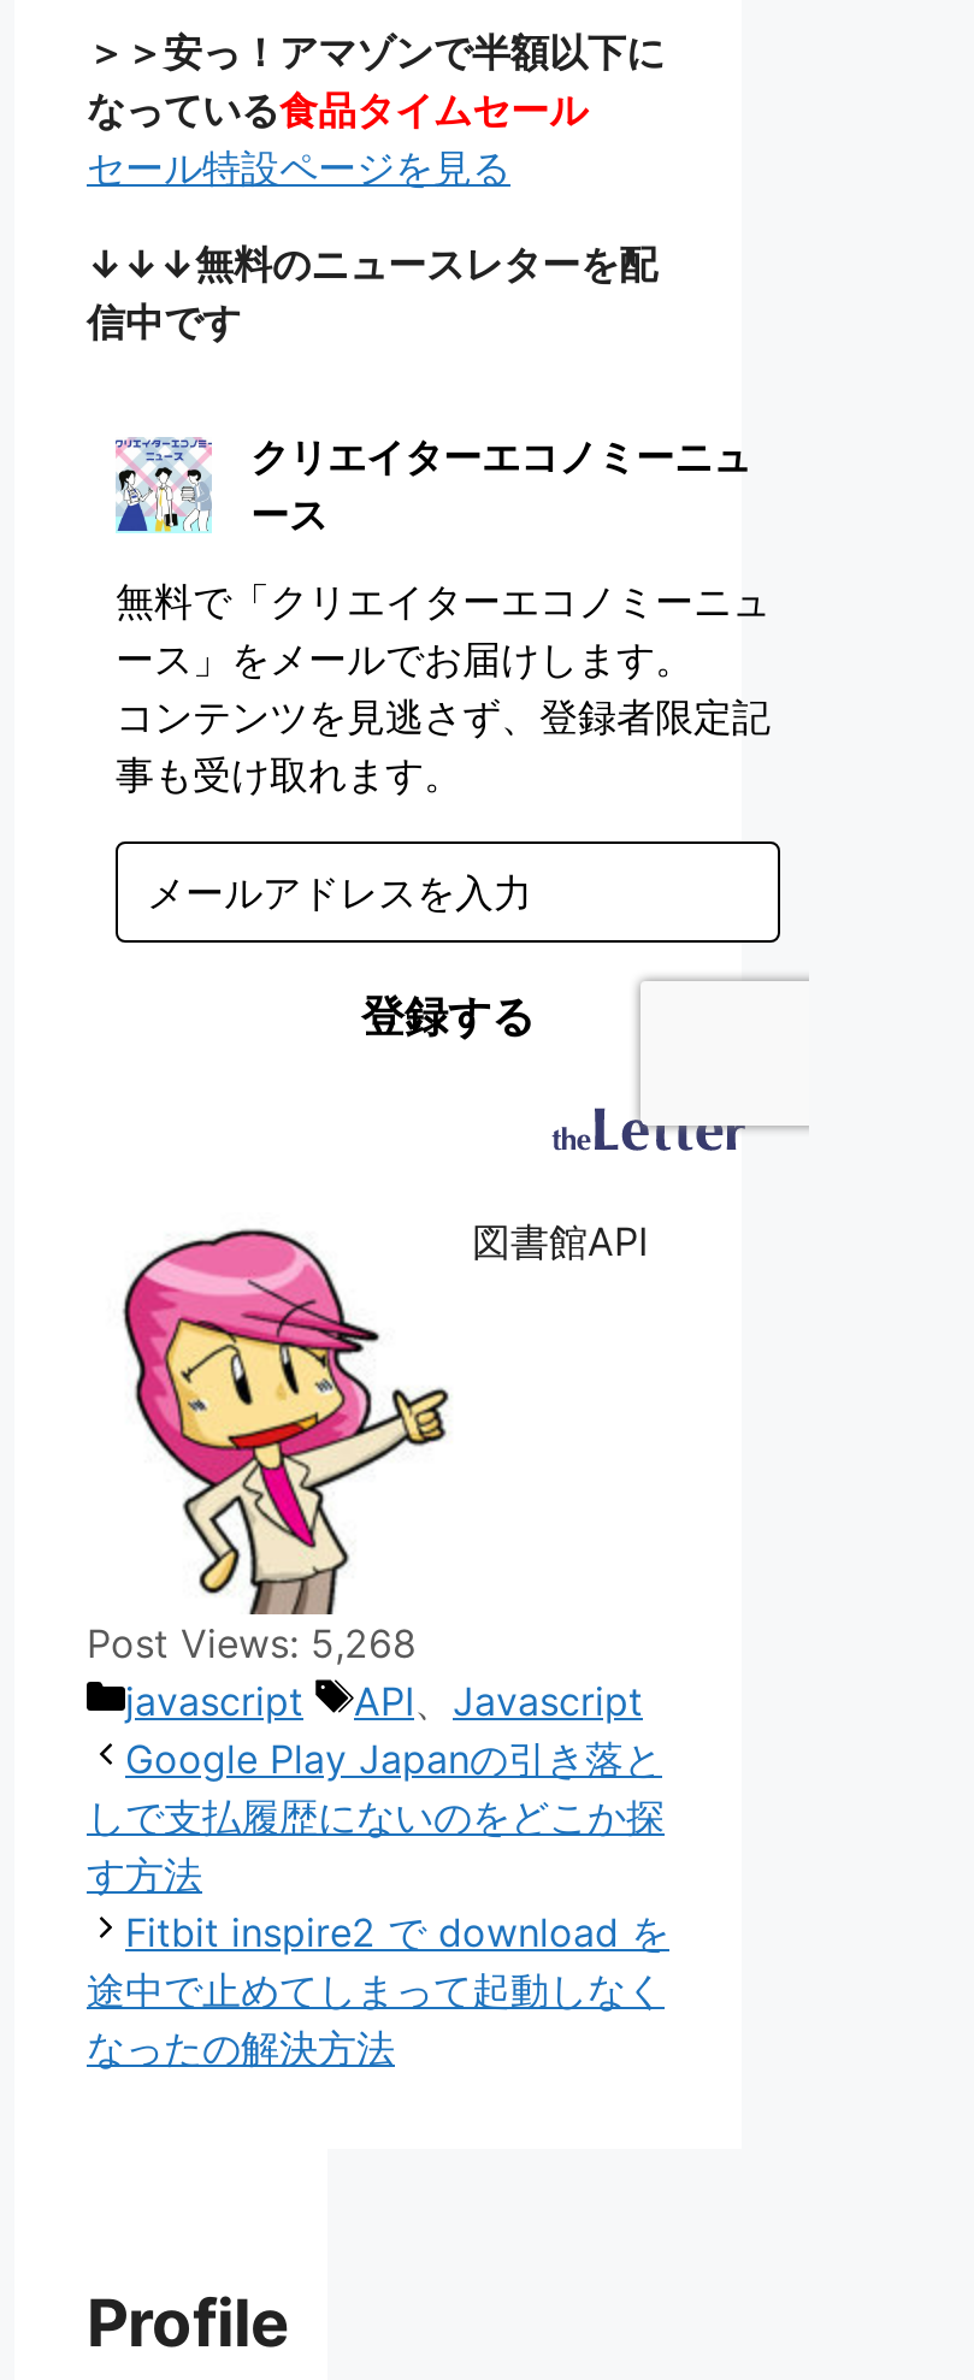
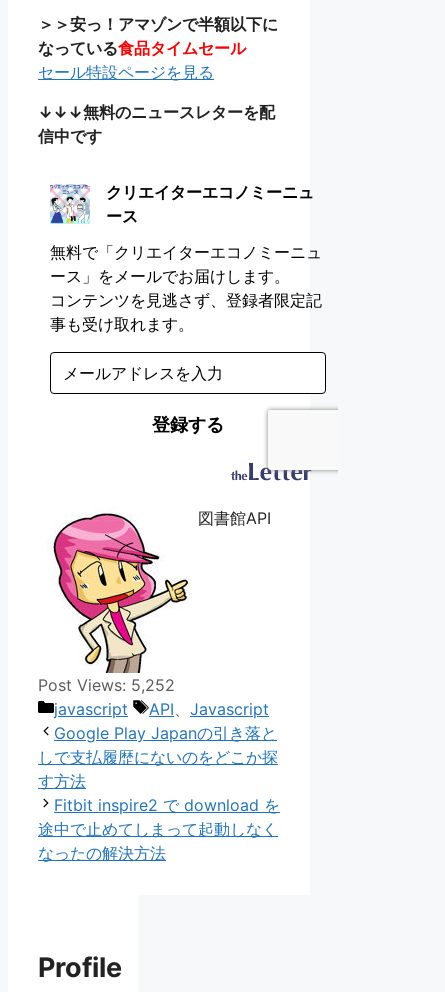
[87,1620,417,1668] Post Views: 5,268 -> [38,675,175,695] Post Views: 5,252

